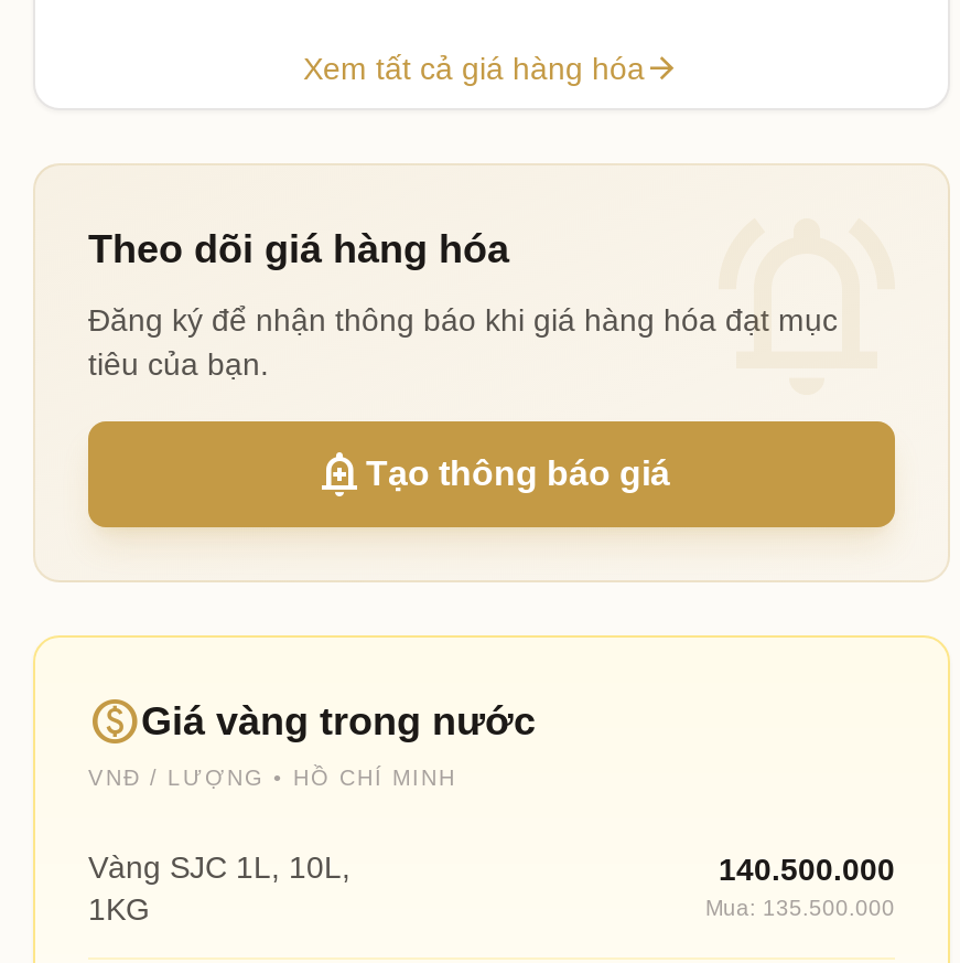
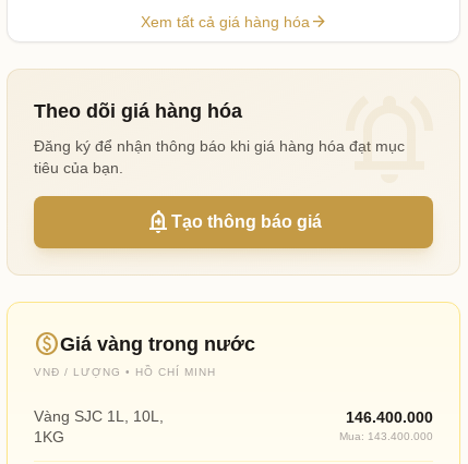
[719,852,895,887] 140.500.000 -> [346,408,433,426] 146.400.000
[705,896,895,920] Mua: 135.500.000 -> [339,430,433,442] Mua: 143.400.000

